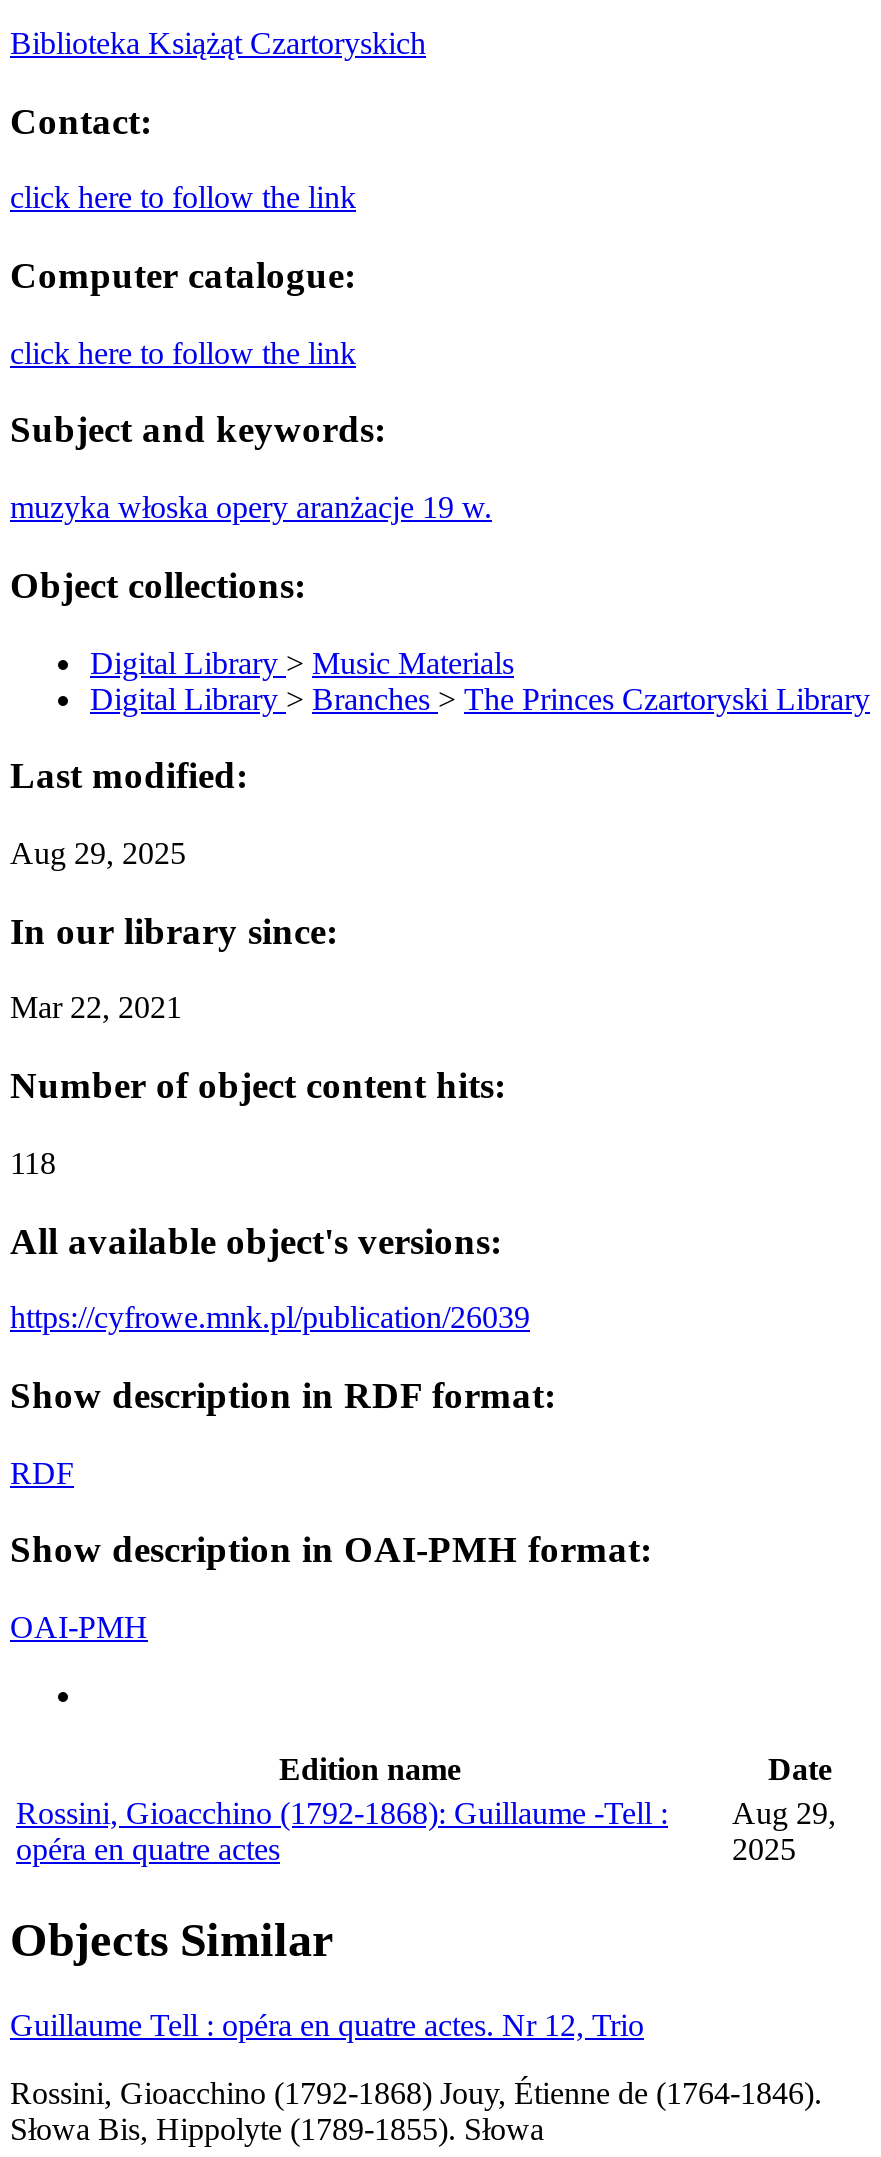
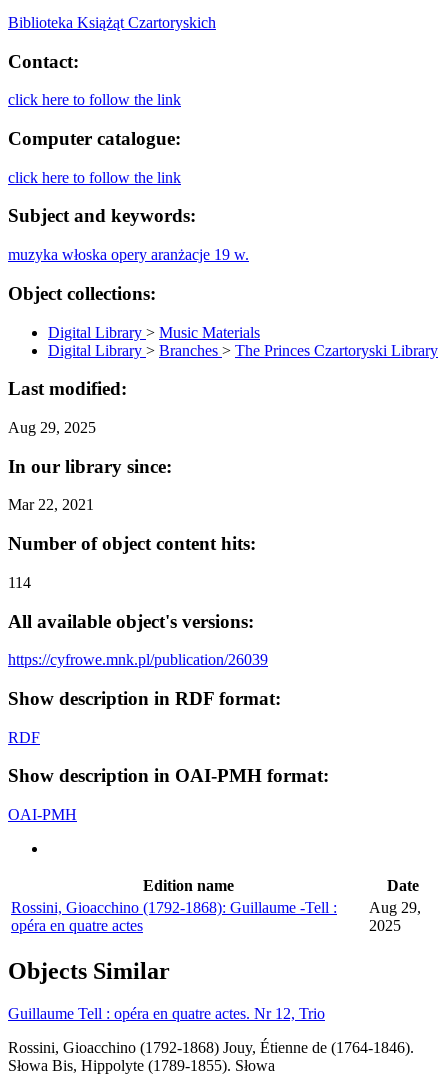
[10,1146,56,1180] 118 -> [8,574,31,591] 114

